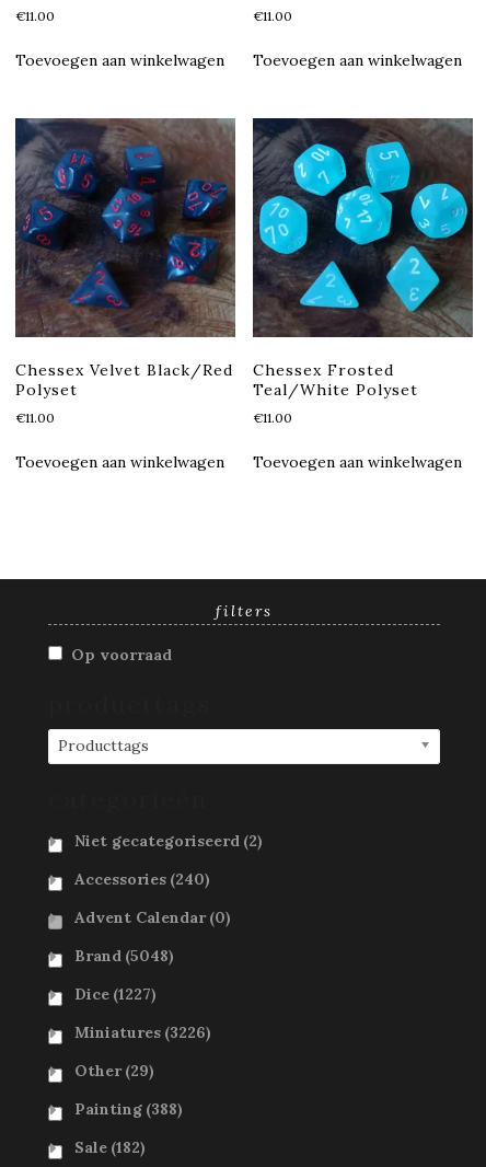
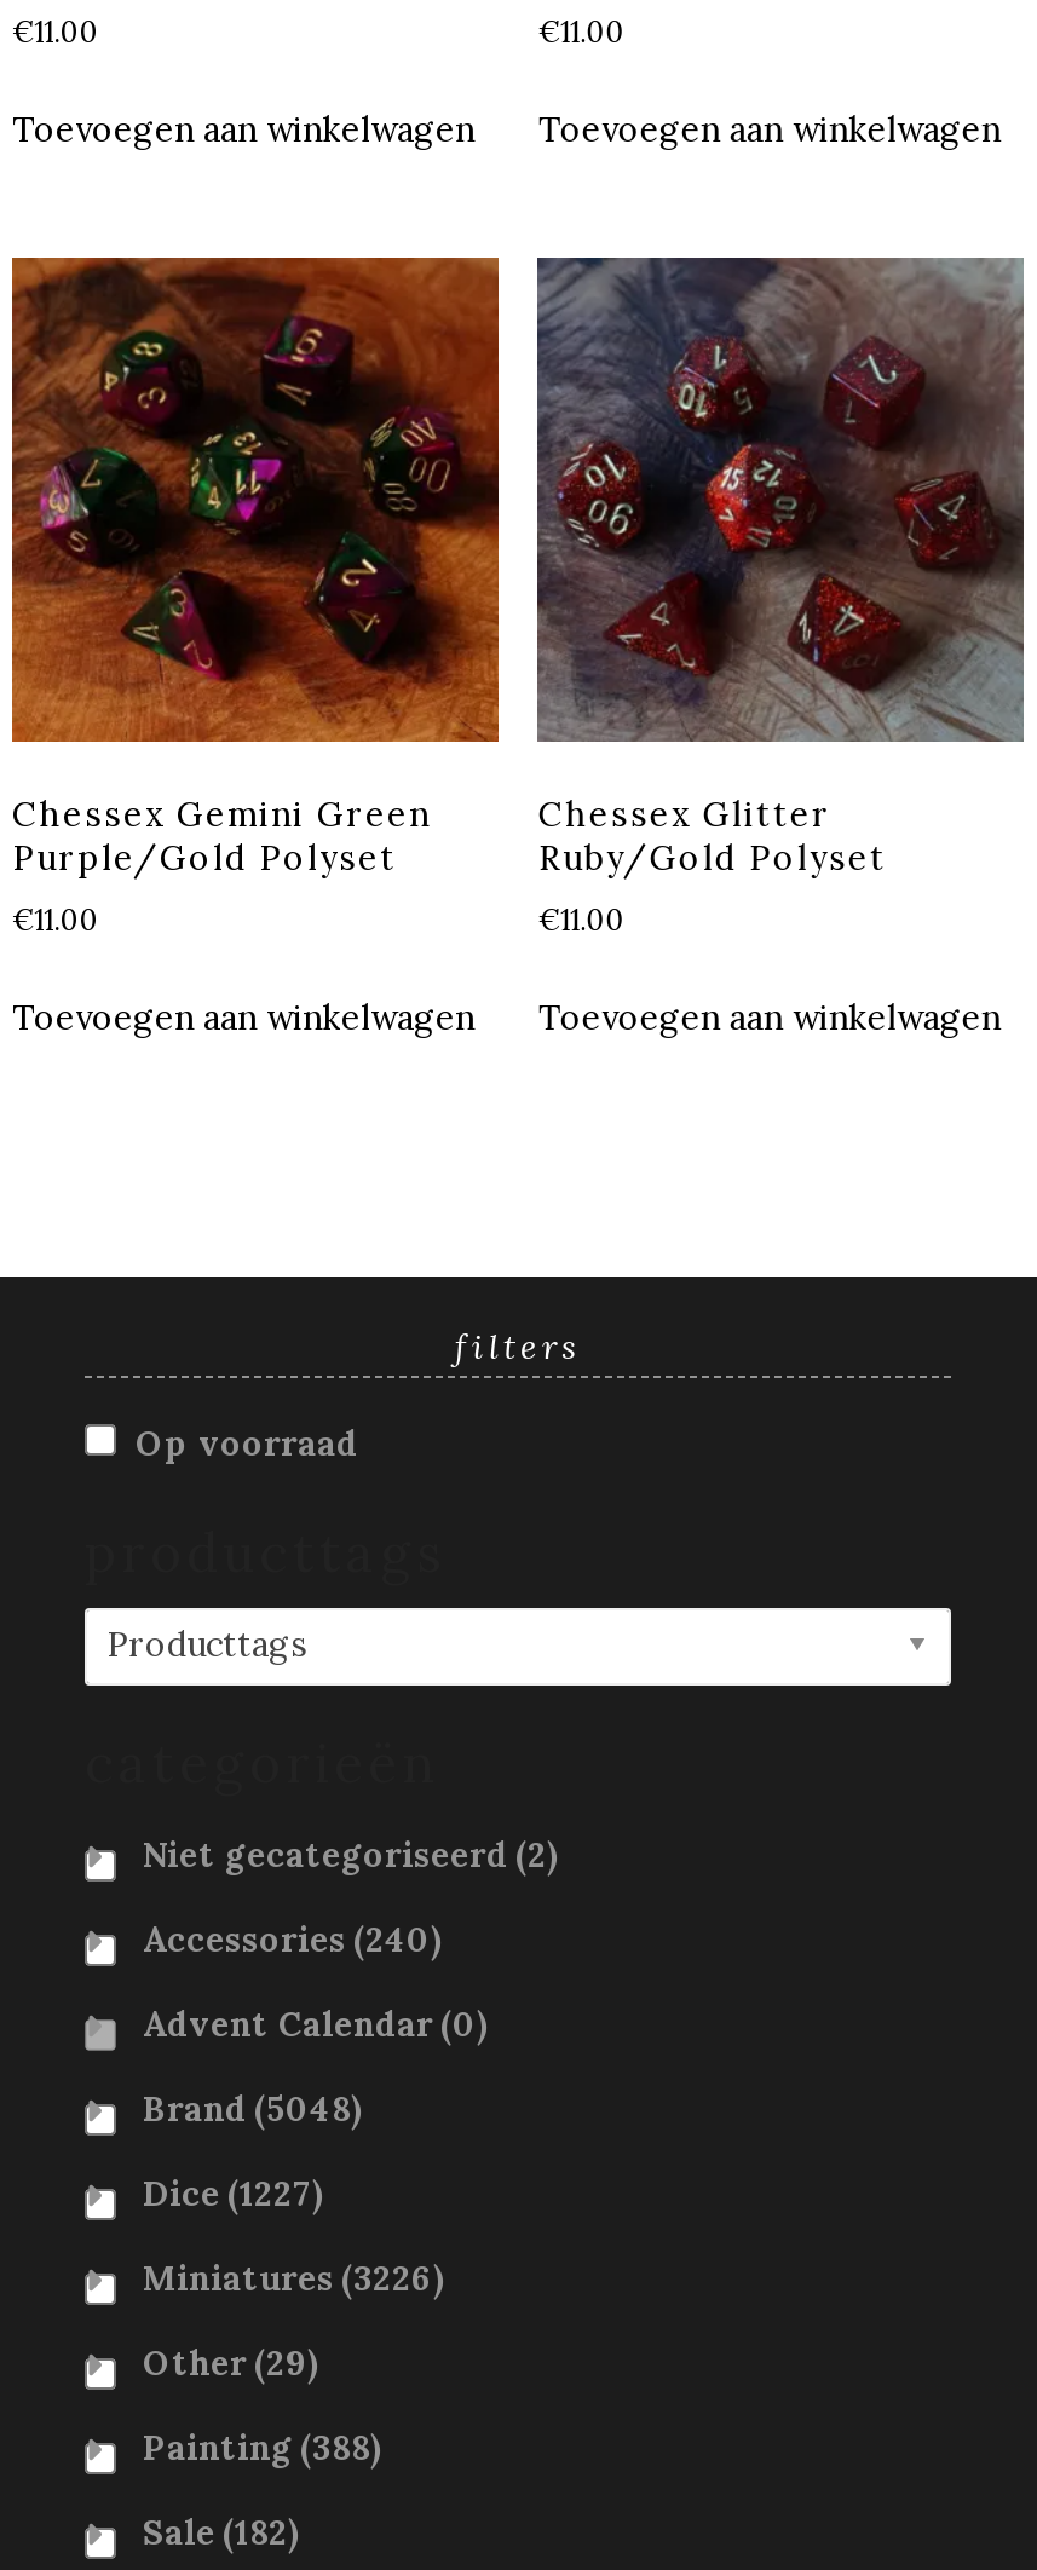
[14,117,236,400] [image] | Chessex Velvet Black/Red | Polyset -> [10,255,501,880] [image] | Chessex Gemini Green | Purple/Gold Polyset
[253,119,472,380] [image] | Chessex Frosted -> [537,258,1024,837] [image] | Chessex Glitter
[253,380,419,400] Teal/White Polyset -> [538,837,887,880] Ruby/Gold Polyset

